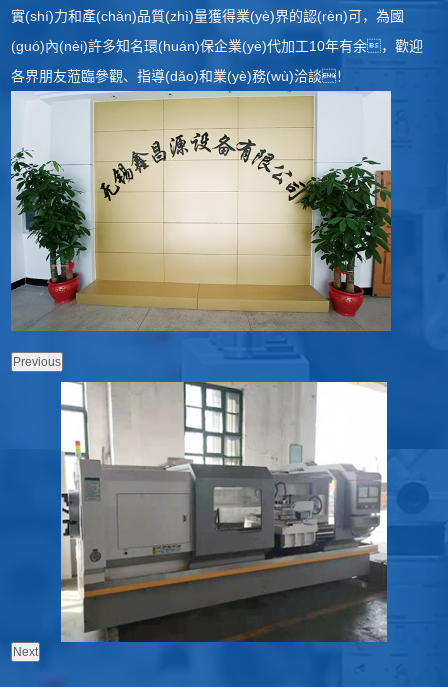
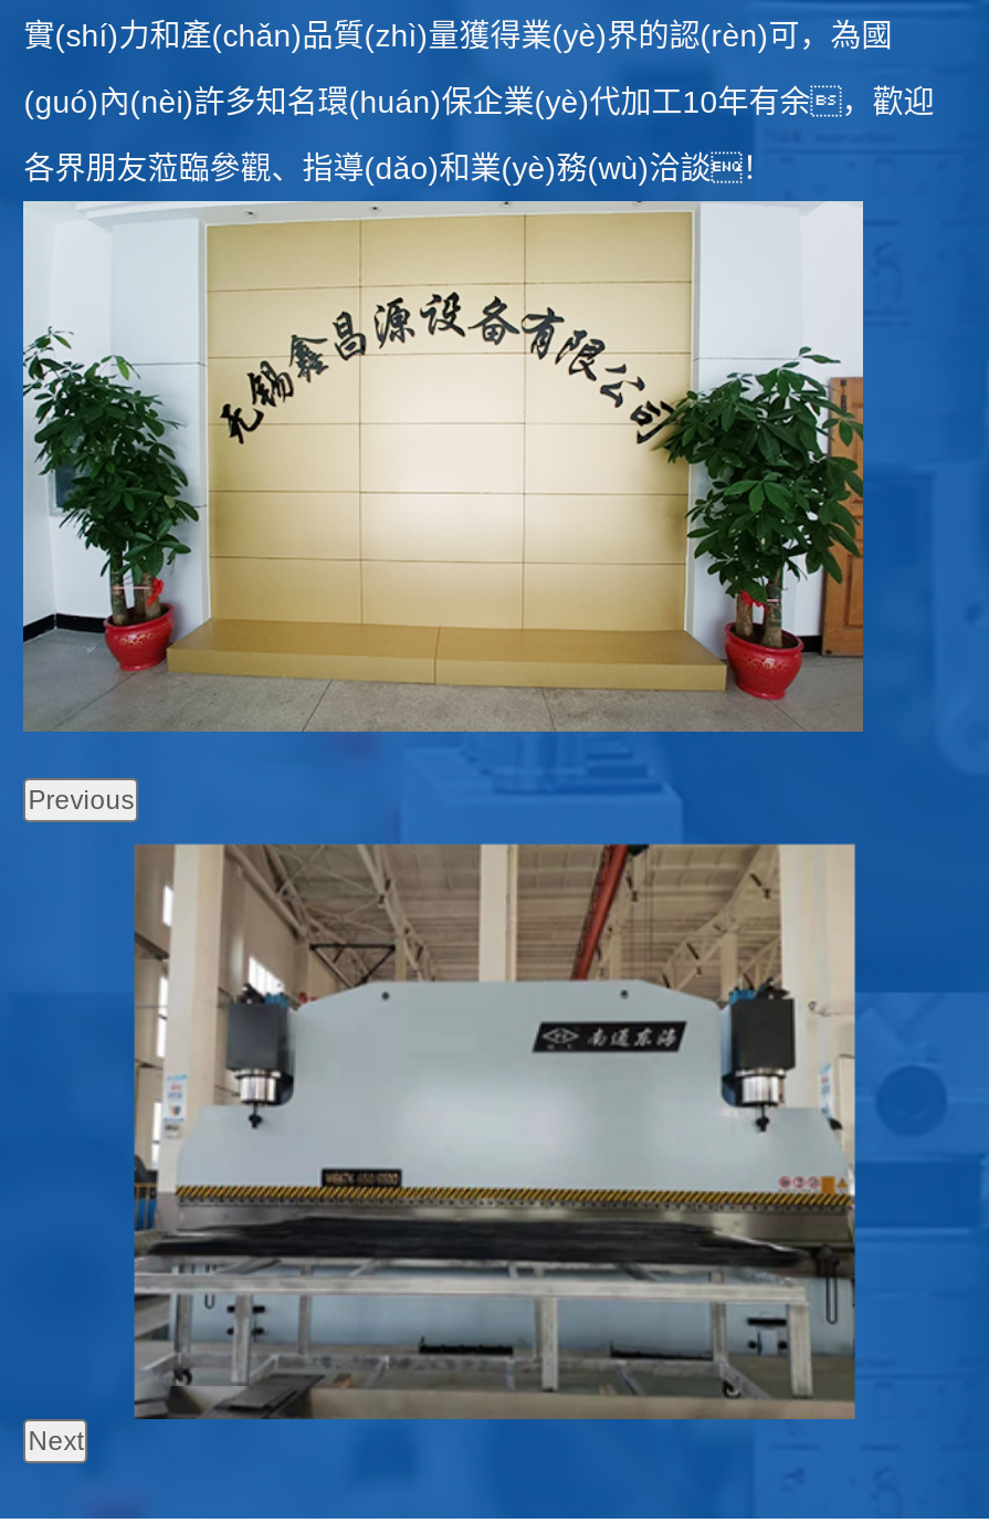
[60,381,388,643] [image] -> [131,842,856,1421] [image]

